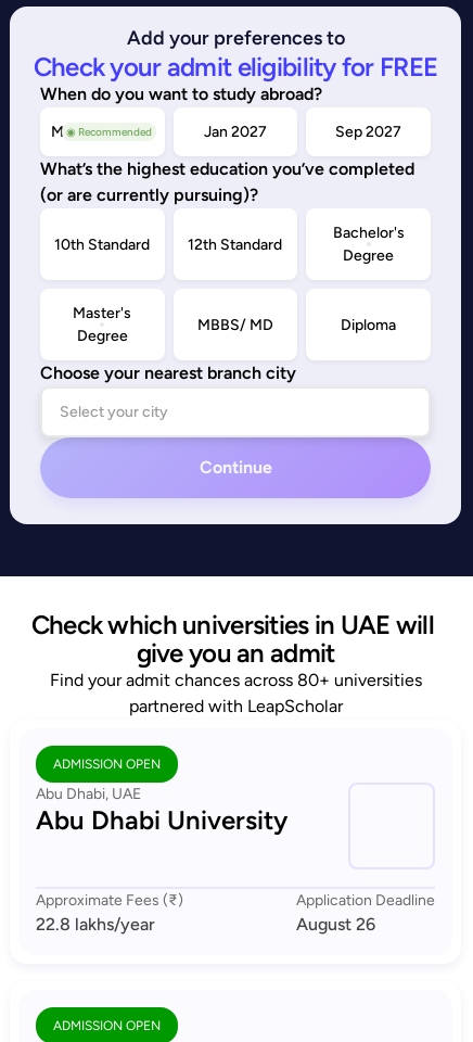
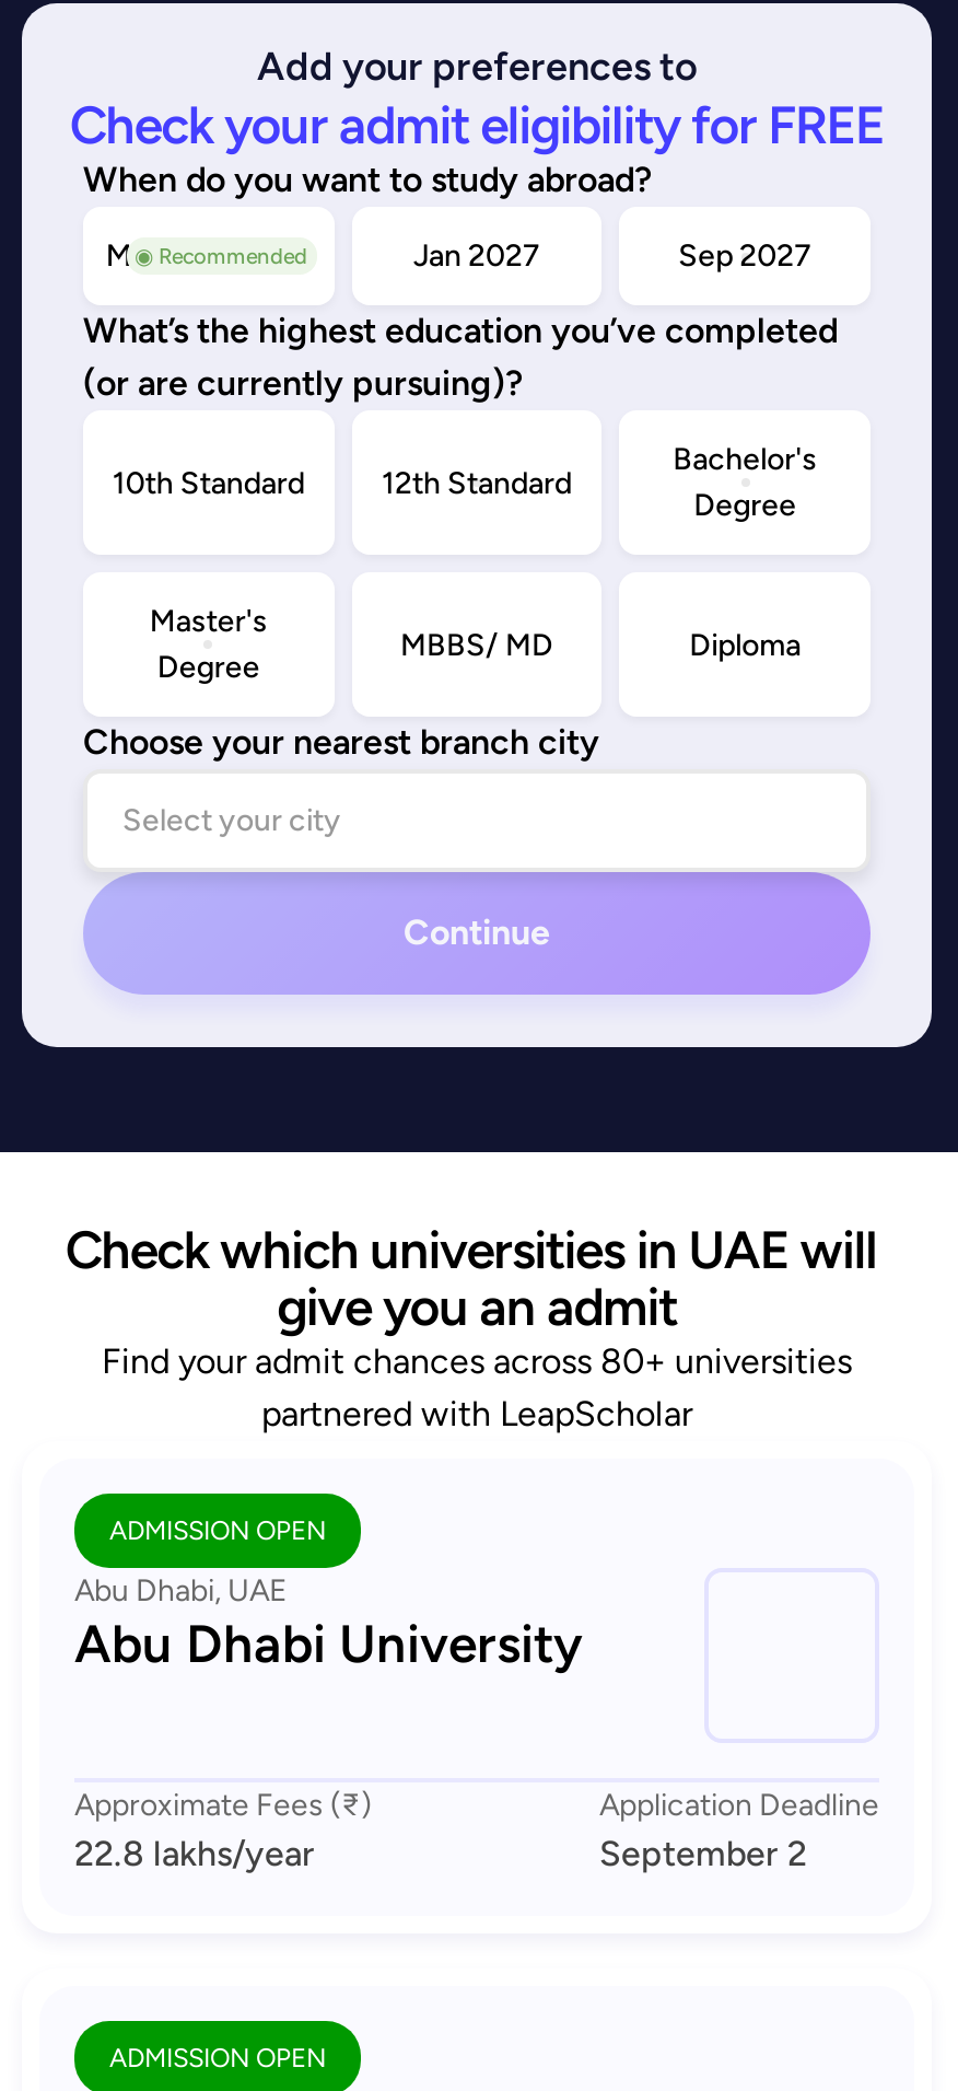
[296,914,375,935] August 26 -> [599,1833,807,1874] September 2

